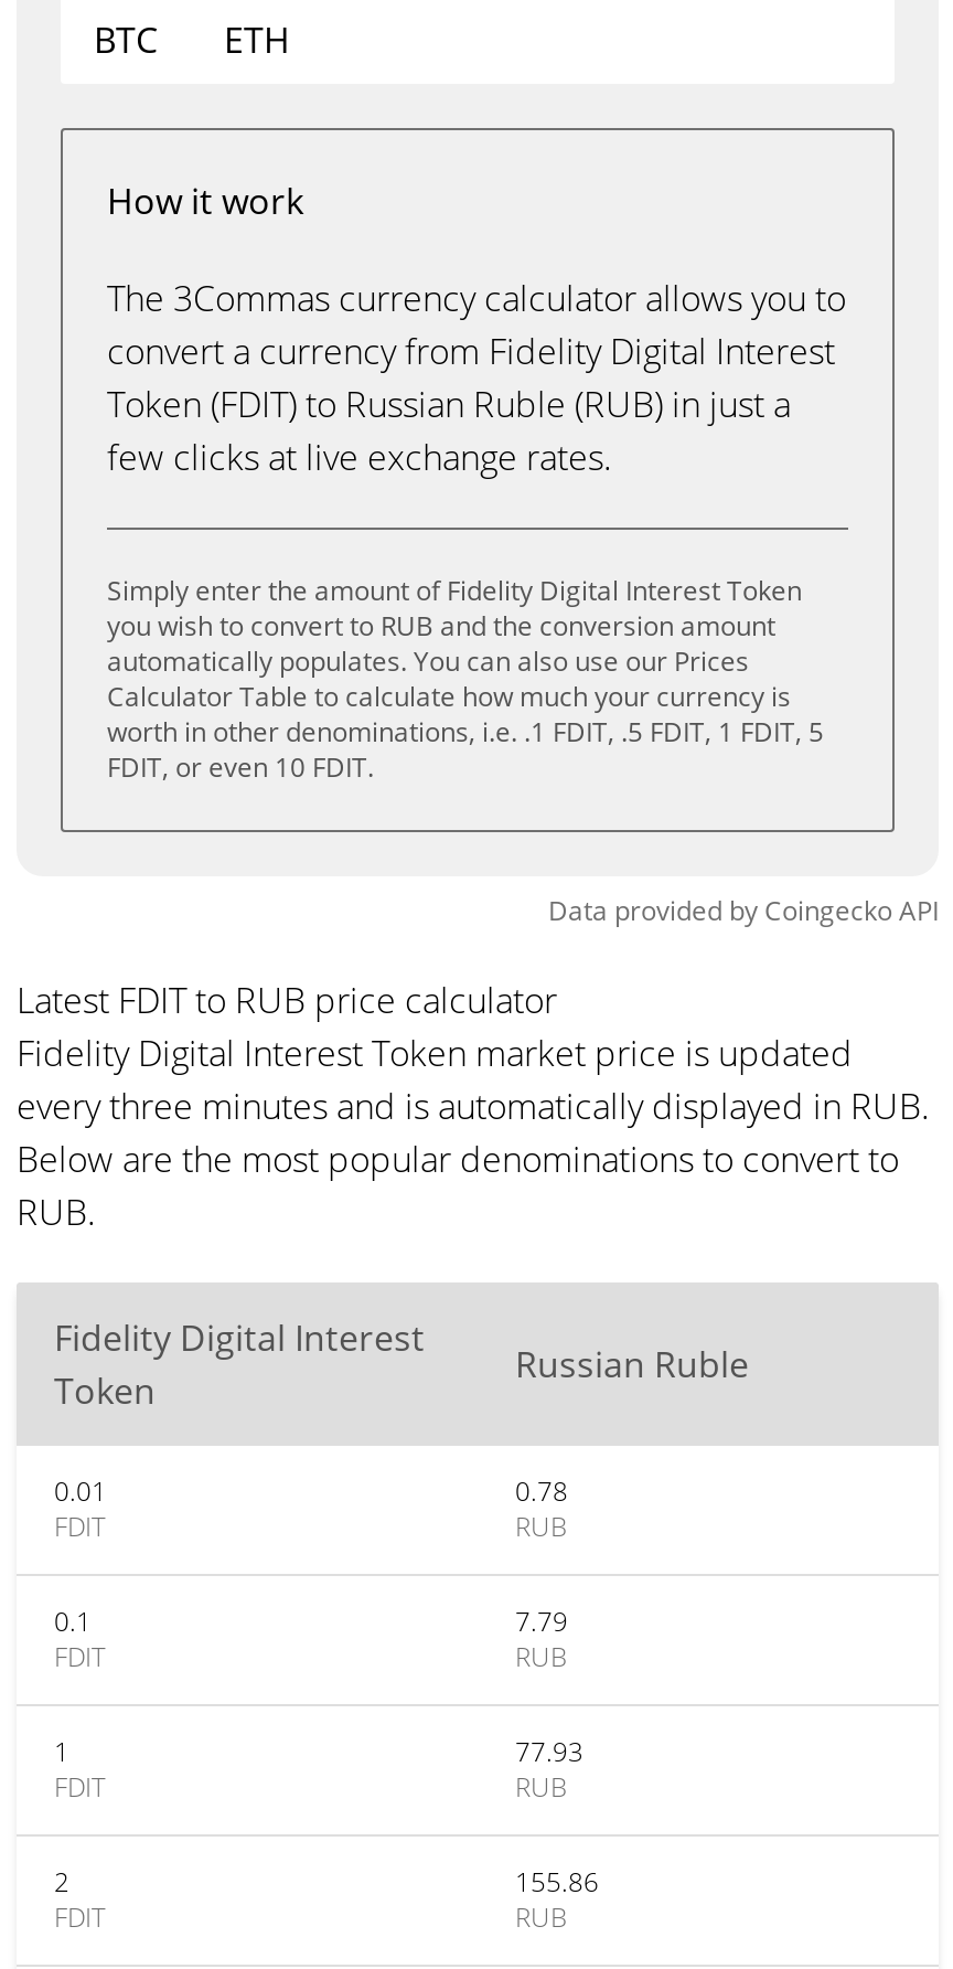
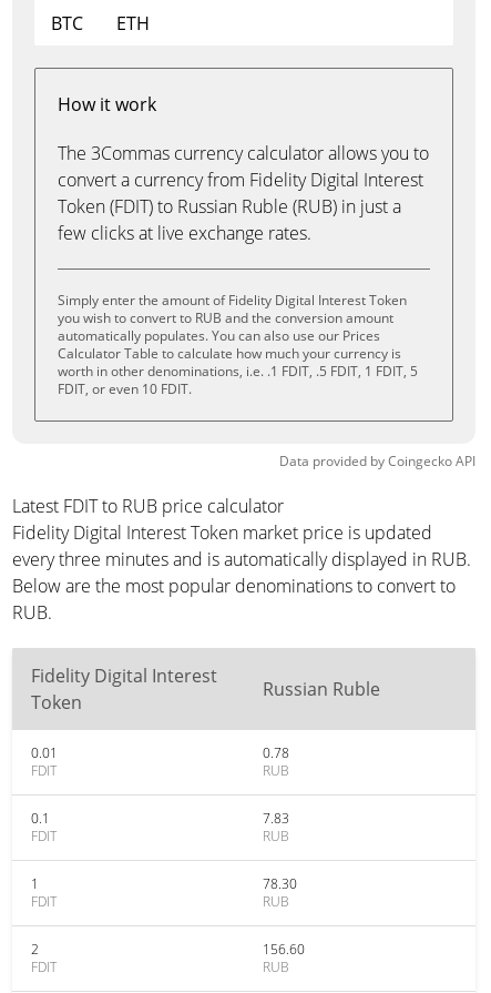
[515,1603,568,1640] 7.79 -> [263,809,289,828] 7.83
[515,1733,583,1770] 77.93 -> [263,874,297,893] 78.30
[515,1863,599,1901] 155.86 -> [263,940,305,959] 156.60

